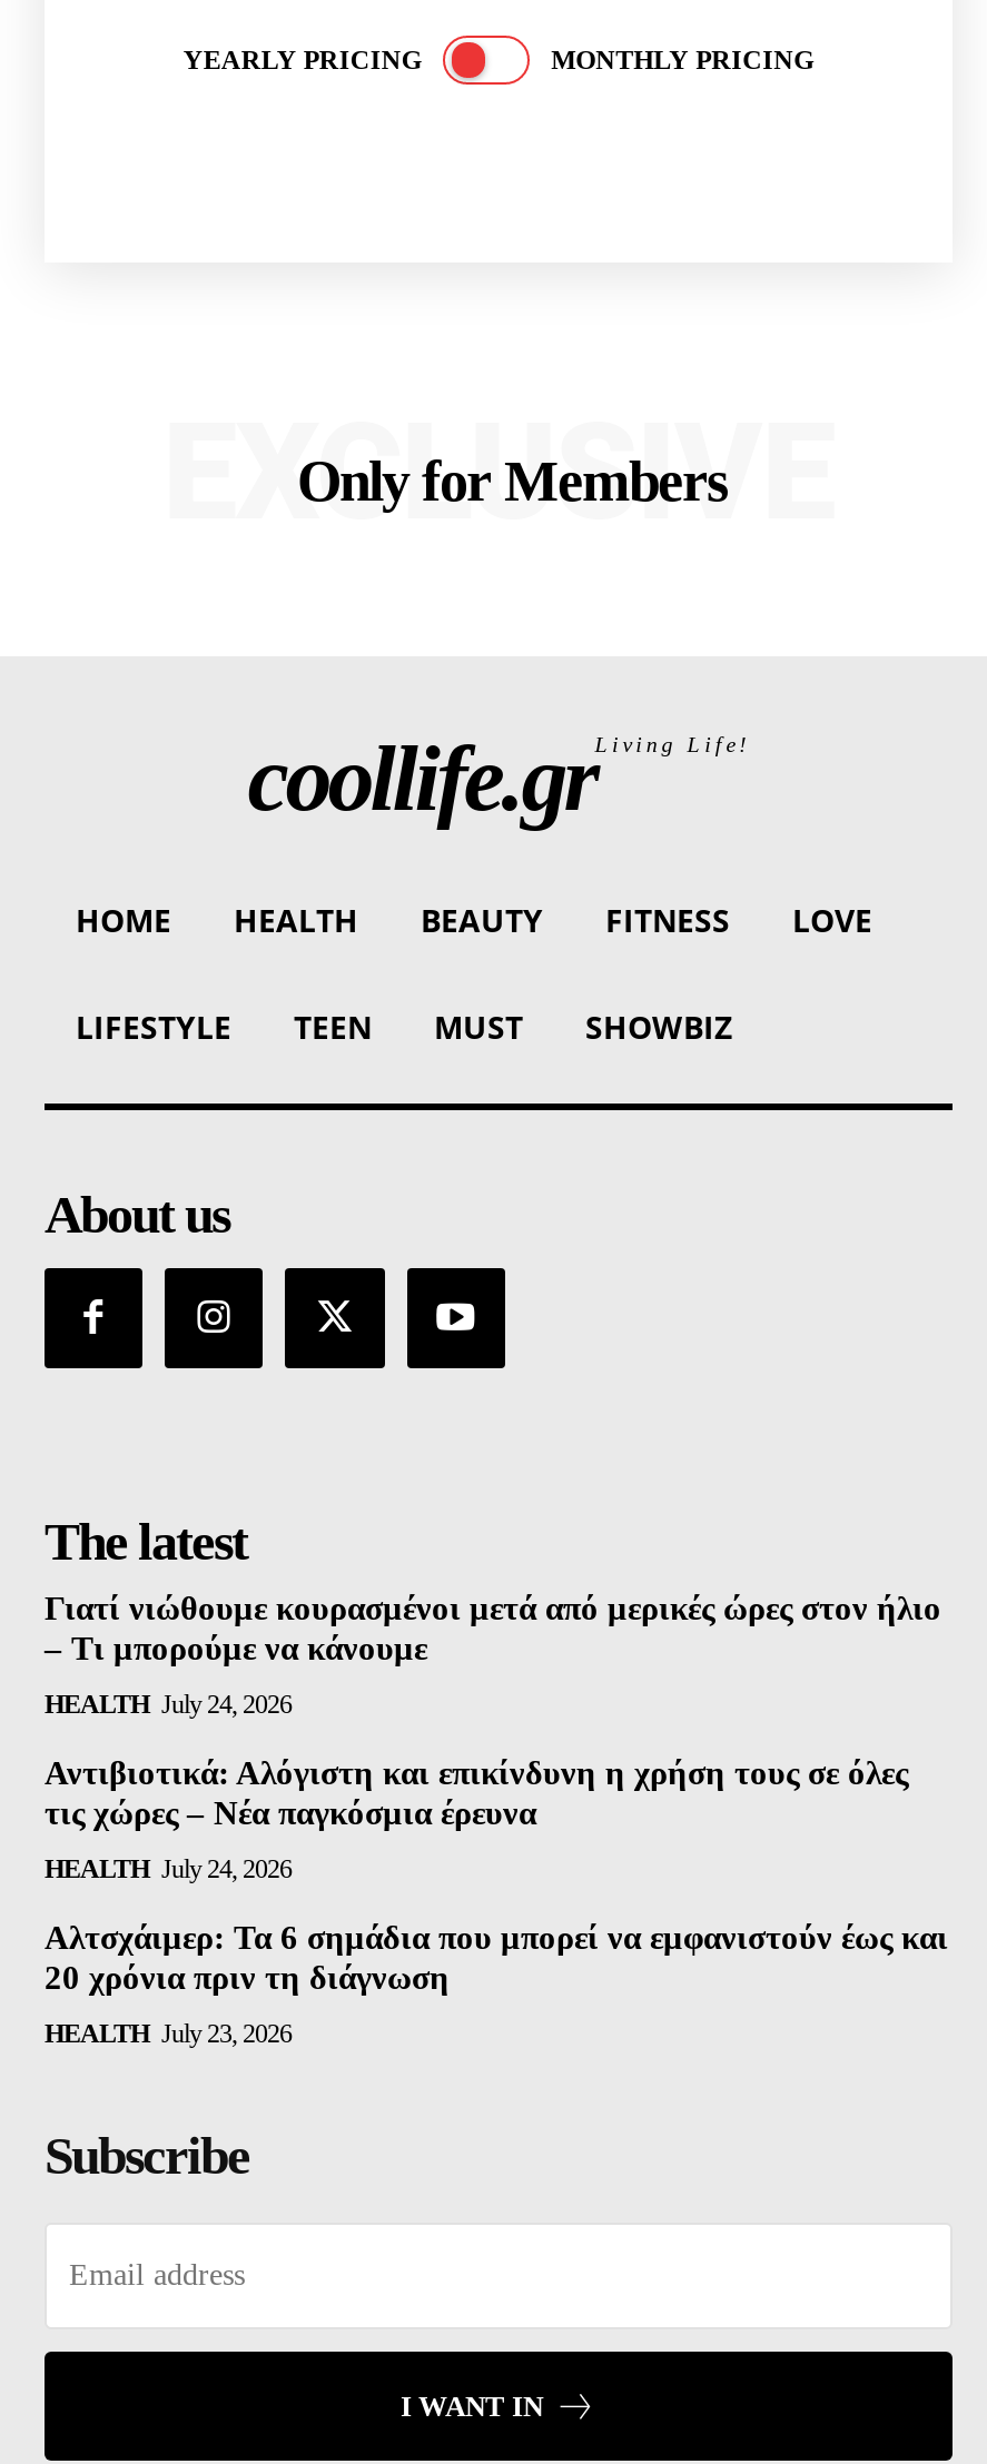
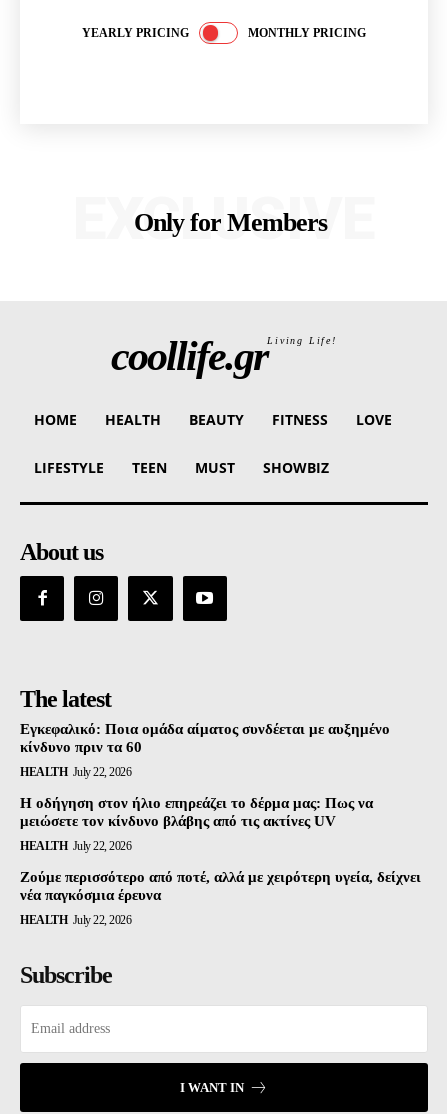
[45,1590,941,1666] Γιατί νιώθουμε κουρασμένοι μετά από μερικές ώρες στον ήλιο | – Τι μπορούμε να κάνουμε -> [20,721,390,755] Εγκεφαλικό: Ποια ομάδα αίματος συνδέεται με αυξημένο | κίνδυνο πριν τα 60
[45,1688,292,1719] HEALTH July 24, 2026 -> [20,765,131,779] HEALTH July 22, 2026
[45,1755,908,1830] Αντιβιοτικά: Αλόγιστη και επικίνδυνη η χρήση τους σε όλες | τις χώρες – Νέα παγκόσμια έρευνα -> [20,795,373,829] Η οδήγηση στον ήλιο επηρεάζει το δέρμα μας: Πως να | μειώσετε τον κίνδυνο βλάβης από τις ακτίνες UV
[45,1852,292,1884] HEALTH July 24, 2026 -> [20,839,131,853] HEALTH July 22, 2026
[45,1919,948,1995] Αλτσχάιμερ: Τα 6 σημάδια που μπορεί να εμφανιστούν έως και | 20 χρόνια πριν τη διάγνωση -> [20,869,421,903] Ζούμε περισσότερο από ποτέ, αλλά με χειρότερη υγεία, δείχνει | νέα παγκόσμια έρευνα
[45,2017,292,2048] HEALTH July 23, 2026 -> [20,913,131,927] HEALTH July 22, 2026

